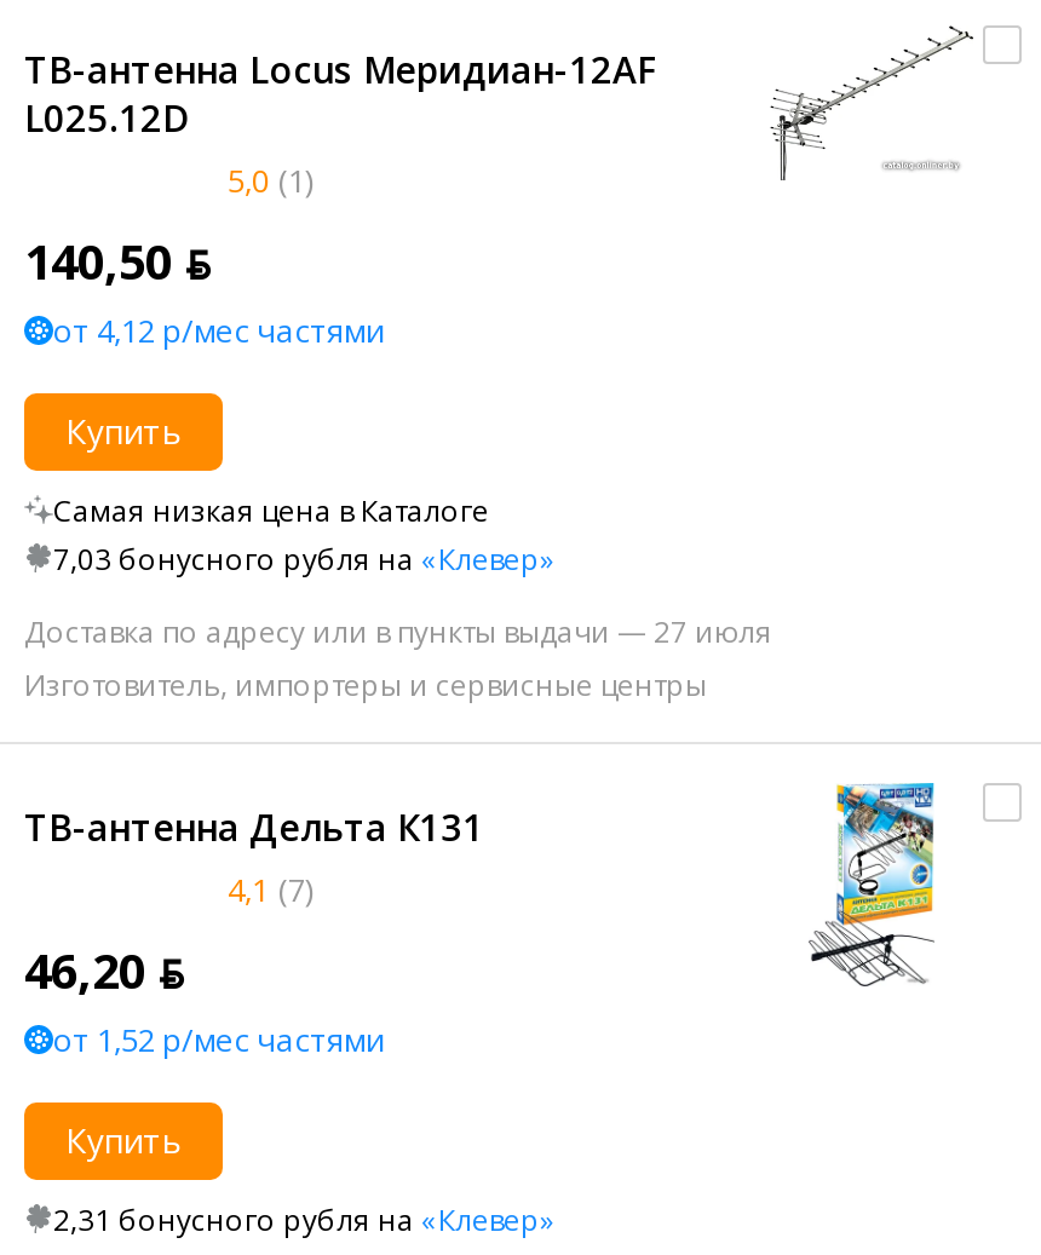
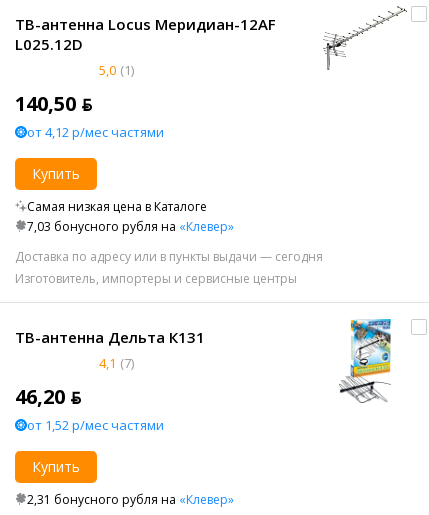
[24,611,772,652] Доставка по адресу или в пункты выдачи — 27 июля -> [15,248,323,265] Доставка по адресу или в пункты выдачи — сегодня

